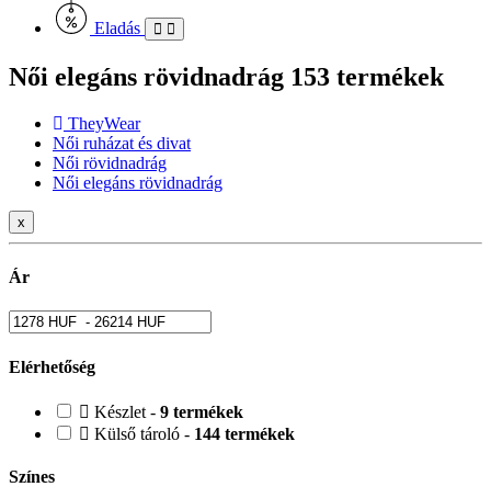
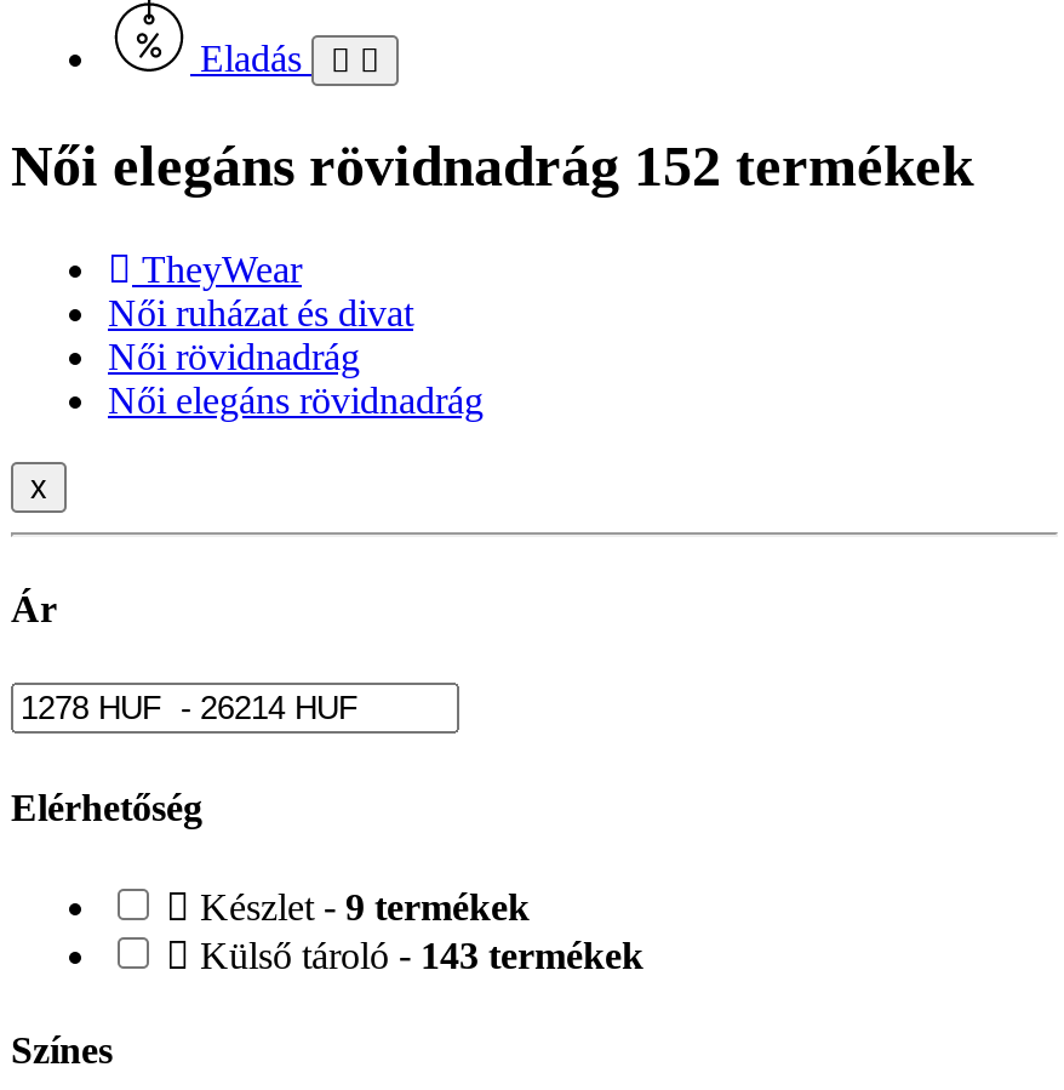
[9,62,444,91] Női elegáns rövidnadrág 153 termékek -> [11,134,973,197] Női elegáns rövidnadrág 152 termékek
[90,424,295,443] Külső tároló - 144 termékek -> [190,935,643,976] Külső tároló - 143 termékek

